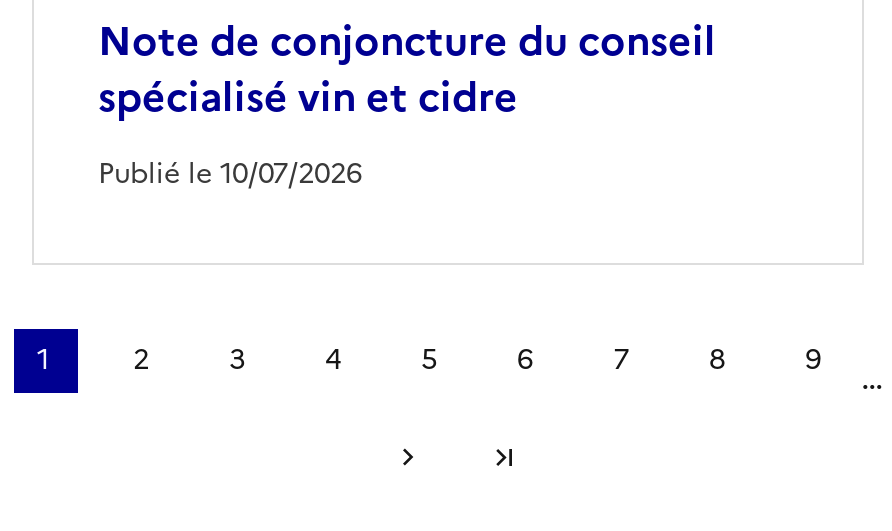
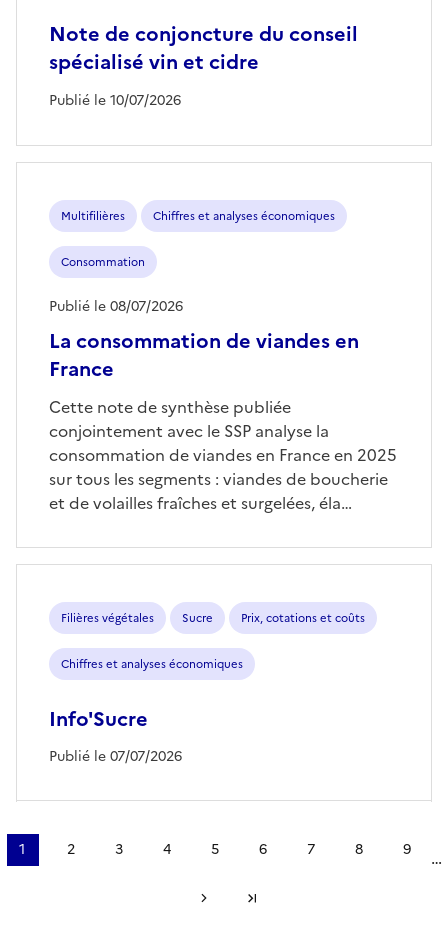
none -> [49,208,359,384] Multifilières | Chiffres et analyses économiques | Consommation | La consommation de viandes en | France
none -> [49,296,183,317] Publié le 08/07/2026
none -> [49,395,397,515] Cette note de synthèse publiée | conjointement avec le SSP analyse la | consommation de viandes en France en 2025 | sur tous les segments : viandes de boucherie | et de volailles fraîches et surgelées, éla…
none -> [49,610,365,767] Filières végétales | Sucre | Prix, cotations et coûts | Chiffres et analyses économiques | Info'Sucre | Publié le 07/07/2026

